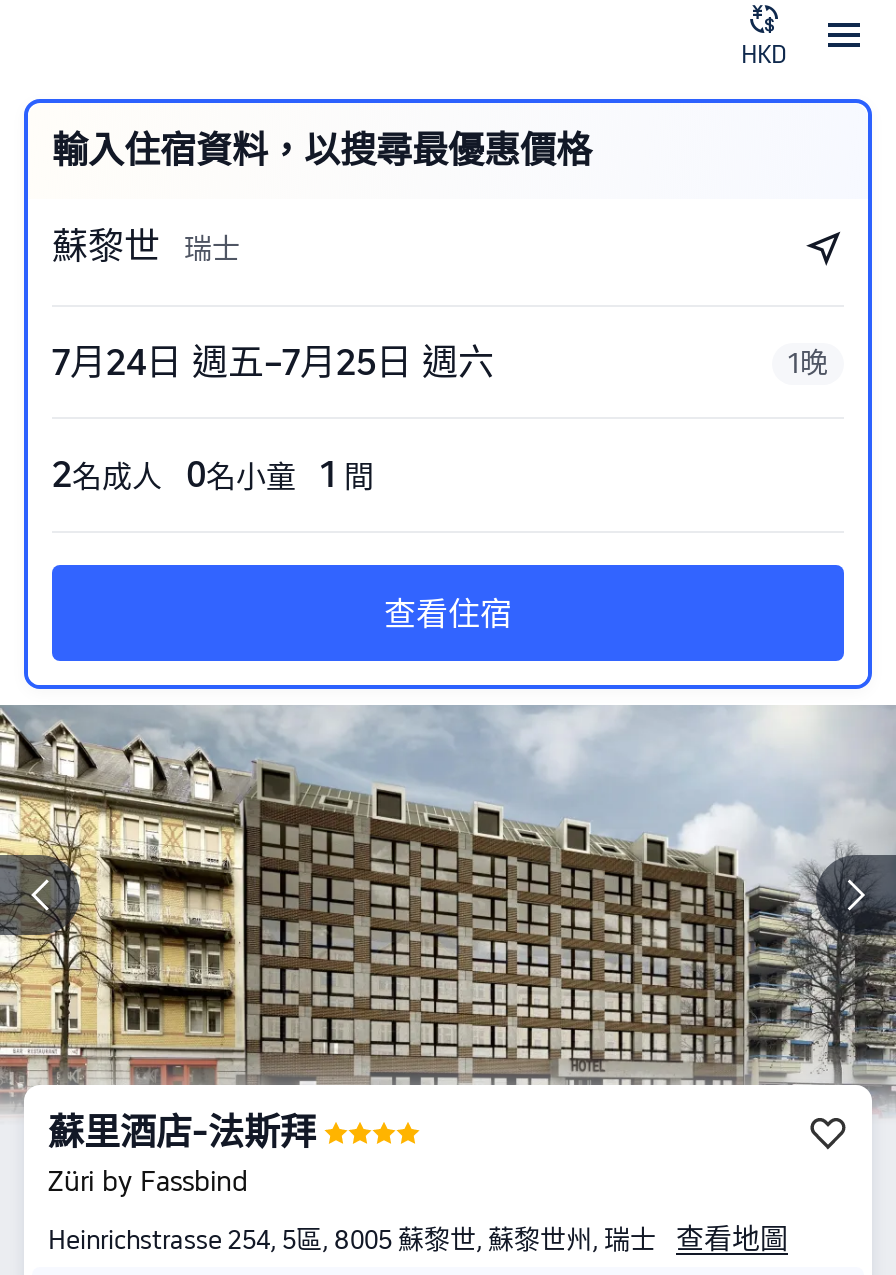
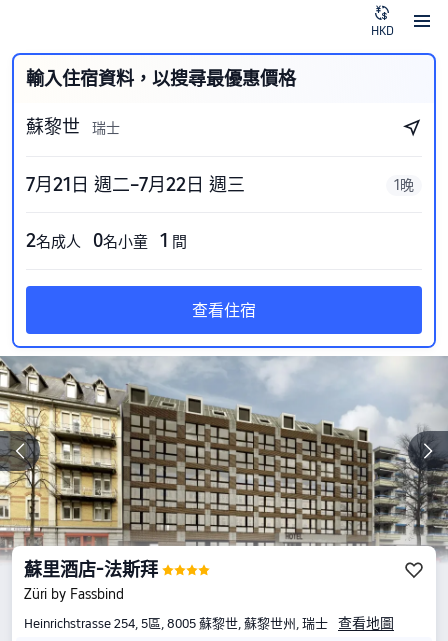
[52,341,494,383] 7月24日 週五–7月25日 週六 -> [26,174,245,195] 7月21日 週二–7月22日 週三

